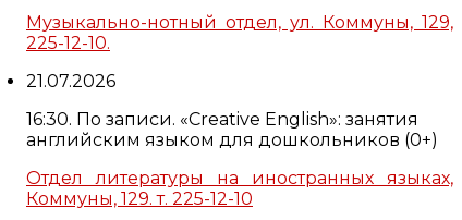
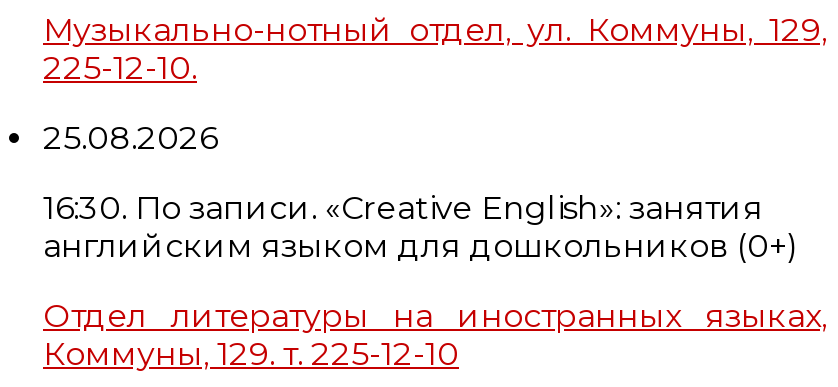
[26,71,115,92] 21.07.2026 -> [43,119,217,157] 25.08.2026

